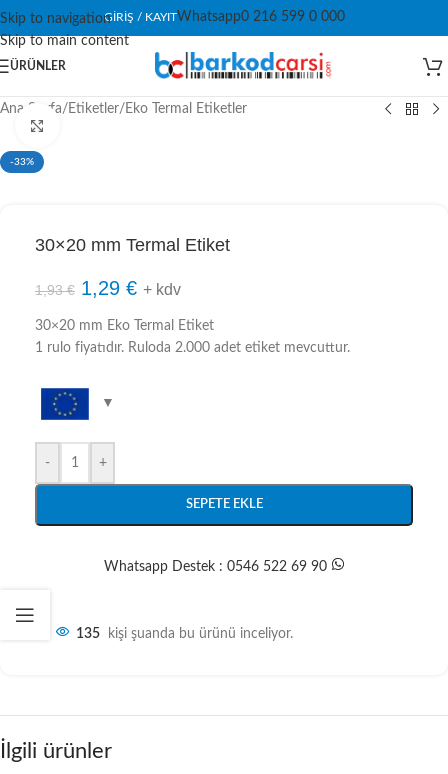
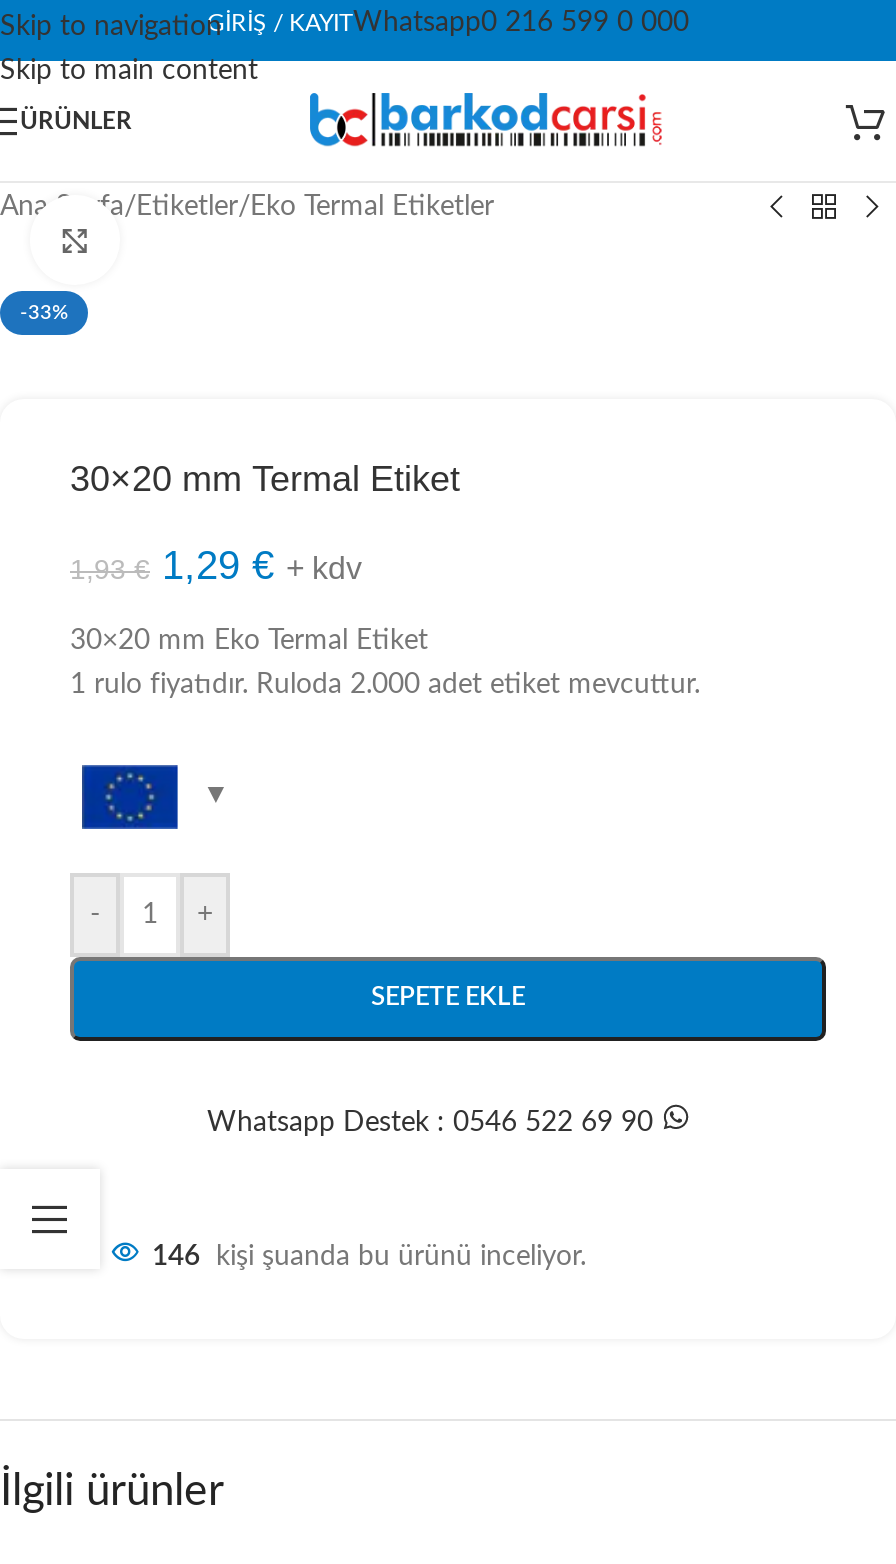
[76,627,293,641] 135 kişi şuanda bu ürünü inceliyor. -> [152,1243,586,1271] 146 kişi şuanda bu ürünü inceliyor.

